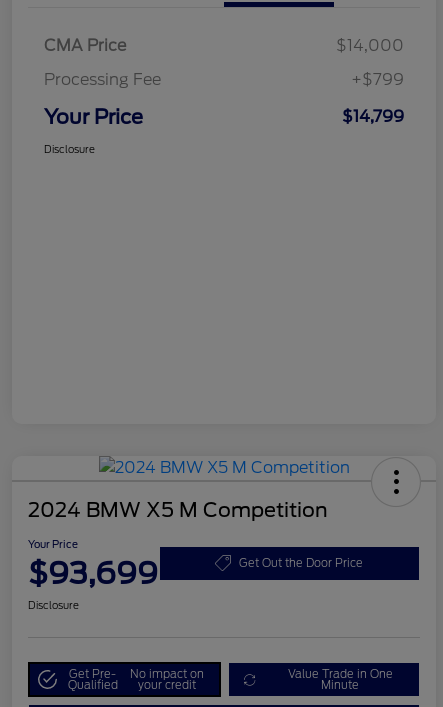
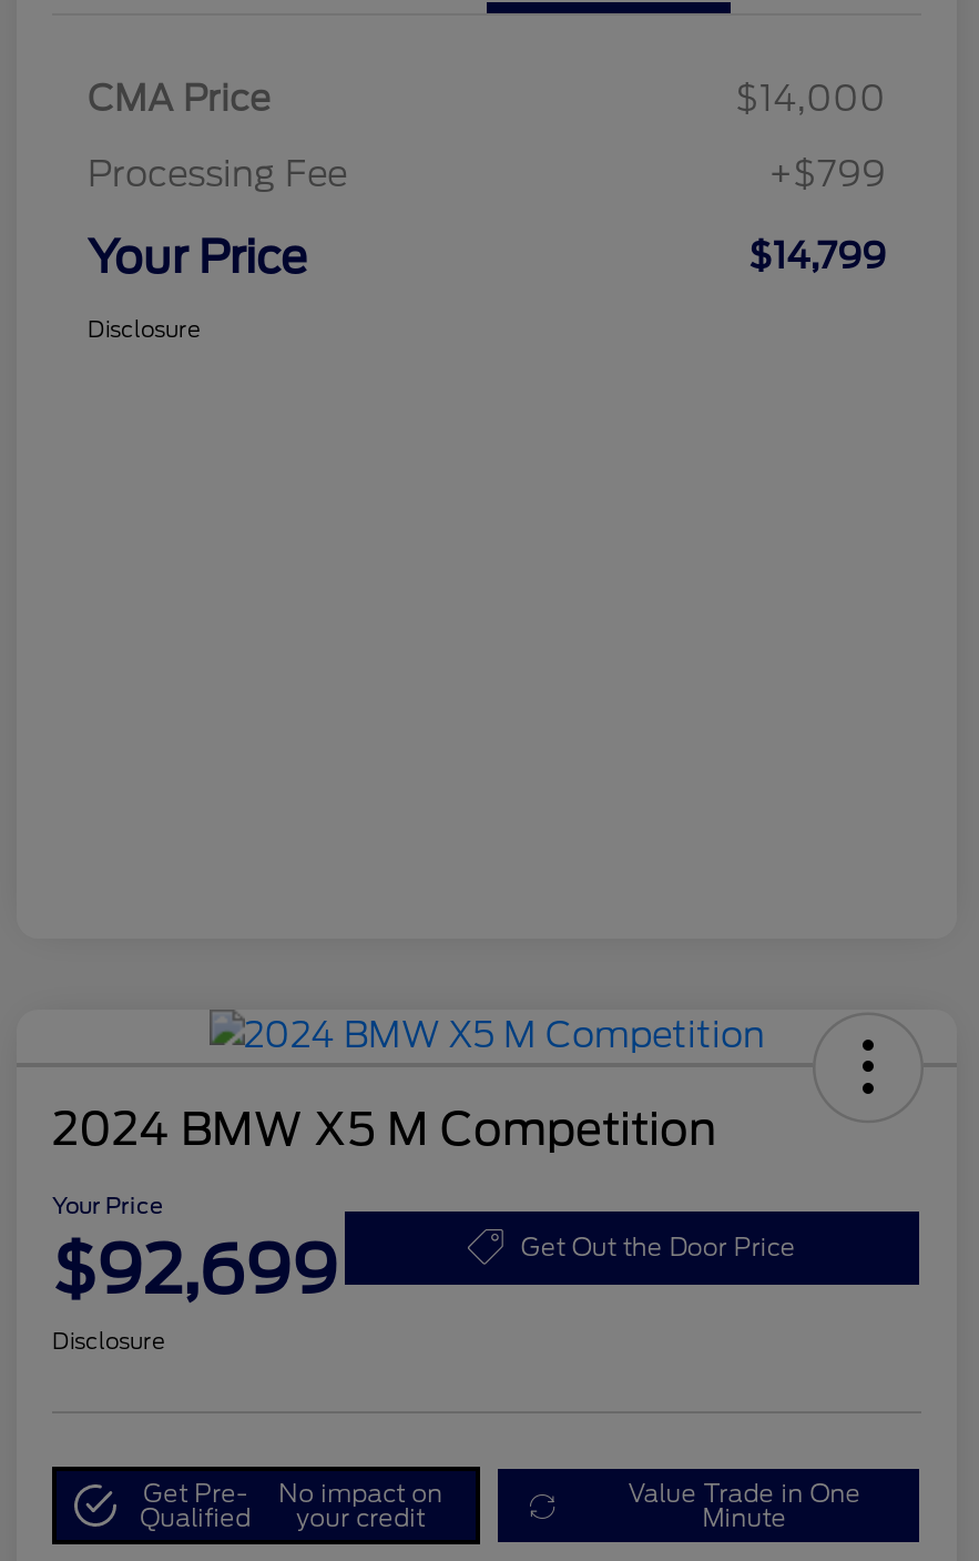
[28,555,158,591] $93,699 -> [52,1230,338,1310] $92,699

